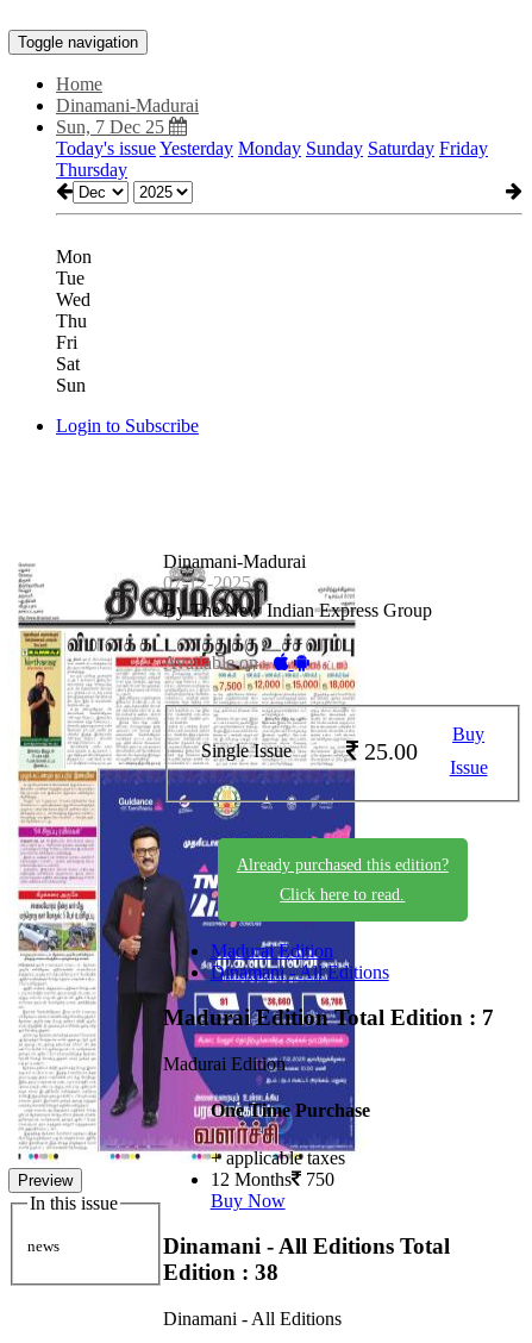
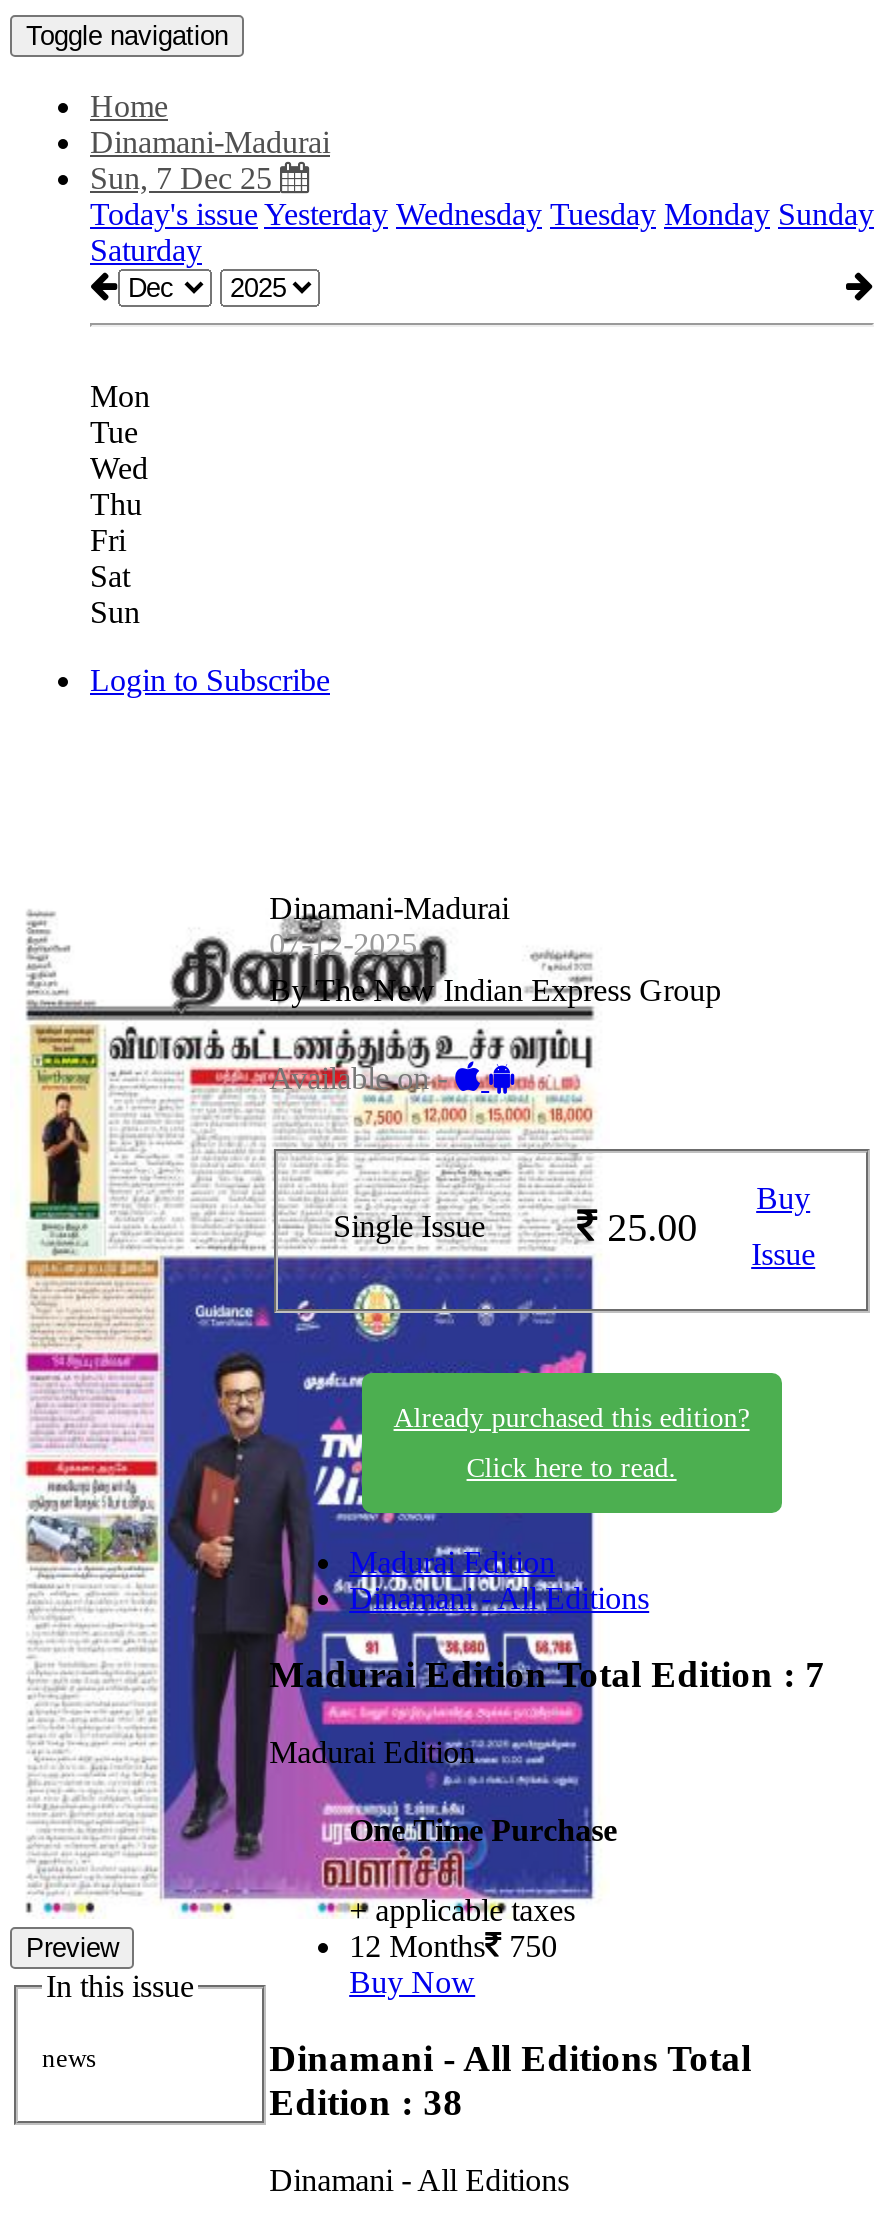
[56,138,488,180] Today's issue Yesterday Monday Sunday Saturday Friday | Thursday -> [90,197,874,267] Today's issue Yesterday Wednesday Tuesday Monday Sunday | Saturday

